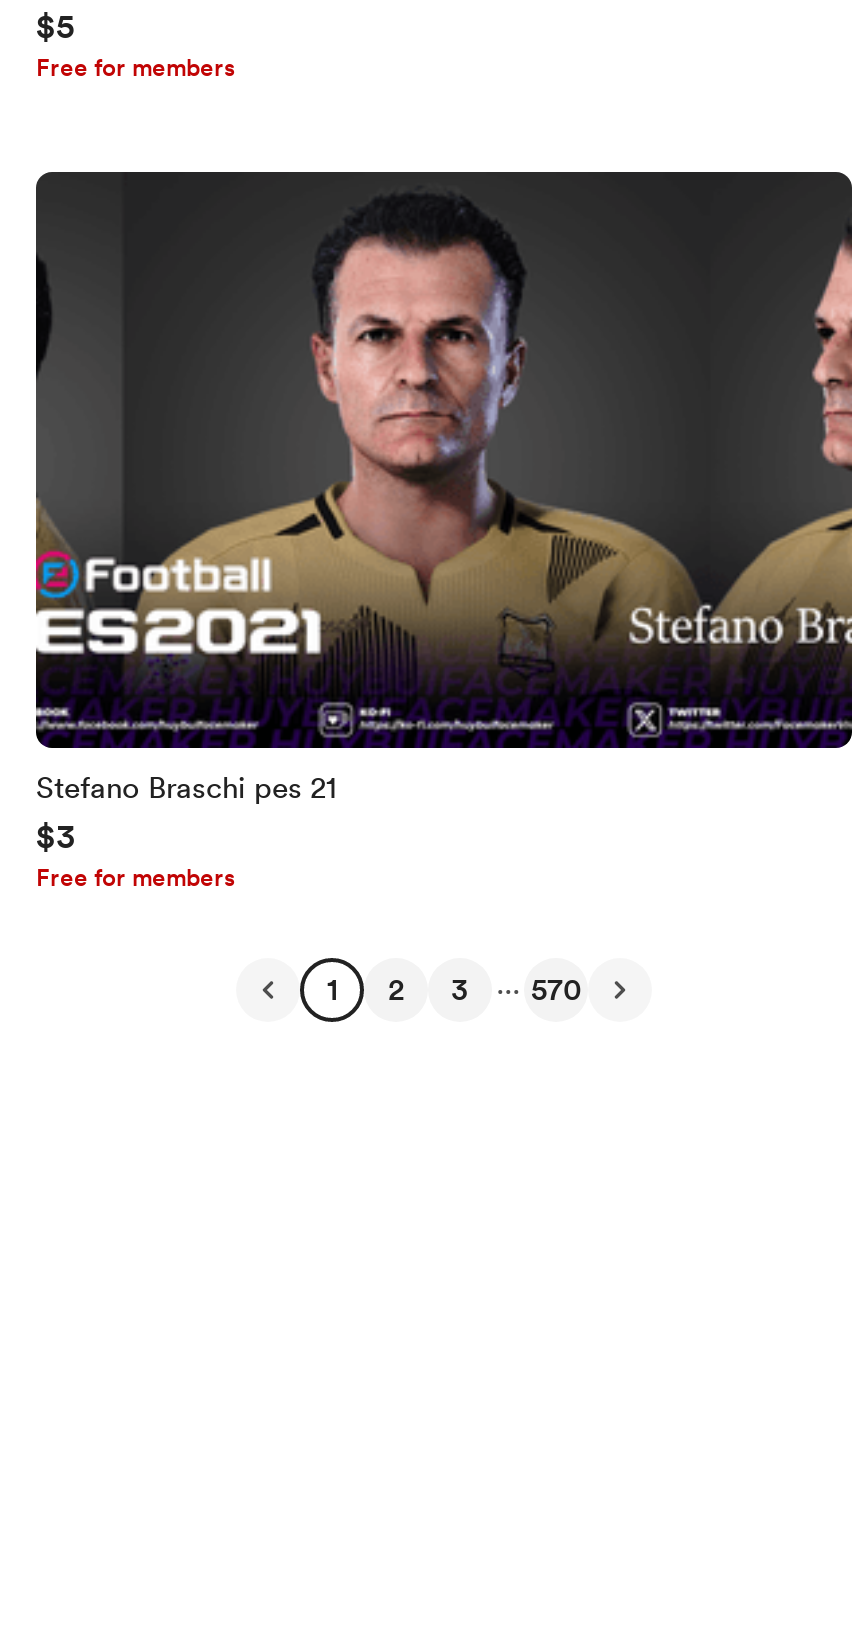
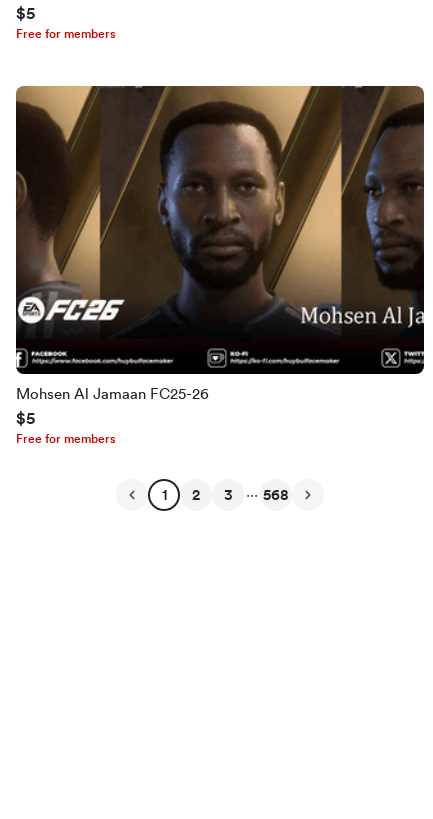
[34,170,854,856] [image] | Stefano Braschi pes 21 | $3 -> [15,85,425,428] [image] | Mohsen Al Jamaan FC25-26 | $5
[327,960,581,1008] 1 2 3 ... 570 -> [161,480,289,504] 1 2 3 ... 568

